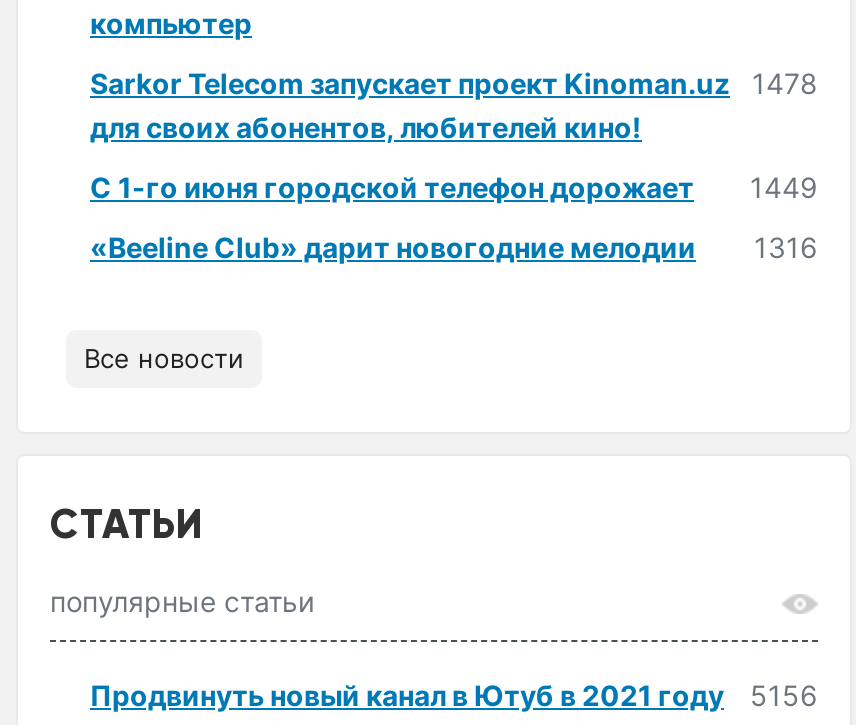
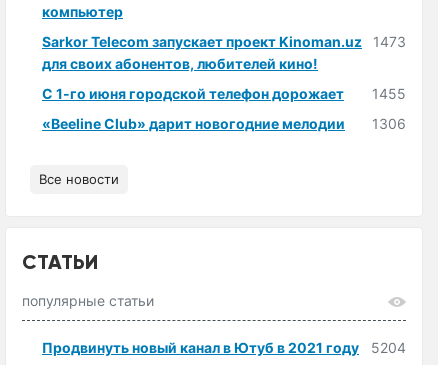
[90,66,818,100] Sarkor Telecom запускает проект Kinoman.uz 1478 -> [42,33,406,50] Sarkor Telecom запускает проект Kinoman.uz 1473
[90,170,818,204] С 1-го июня городской телефон дорожает 1449 -> [42,85,406,102] С 1-го июня городской телефон дорожает 1455
[90,230,818,264] «Beeline Club» дарит новогодние мелодии 1316 -> [42,115,406,132] «Beeline Club» дарит новогодние мелодии 1306
[90,678,818,712] Продвинуть новый канал в Ютуб в 2021 году 5156 -> [42,339,406,356] Продвинуть новый канал в Ютуб в 2021 году 5204

